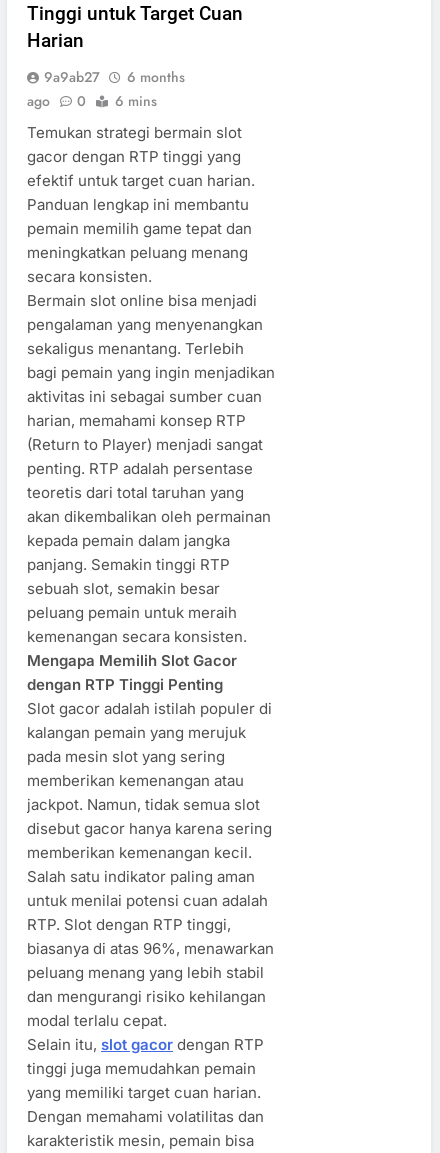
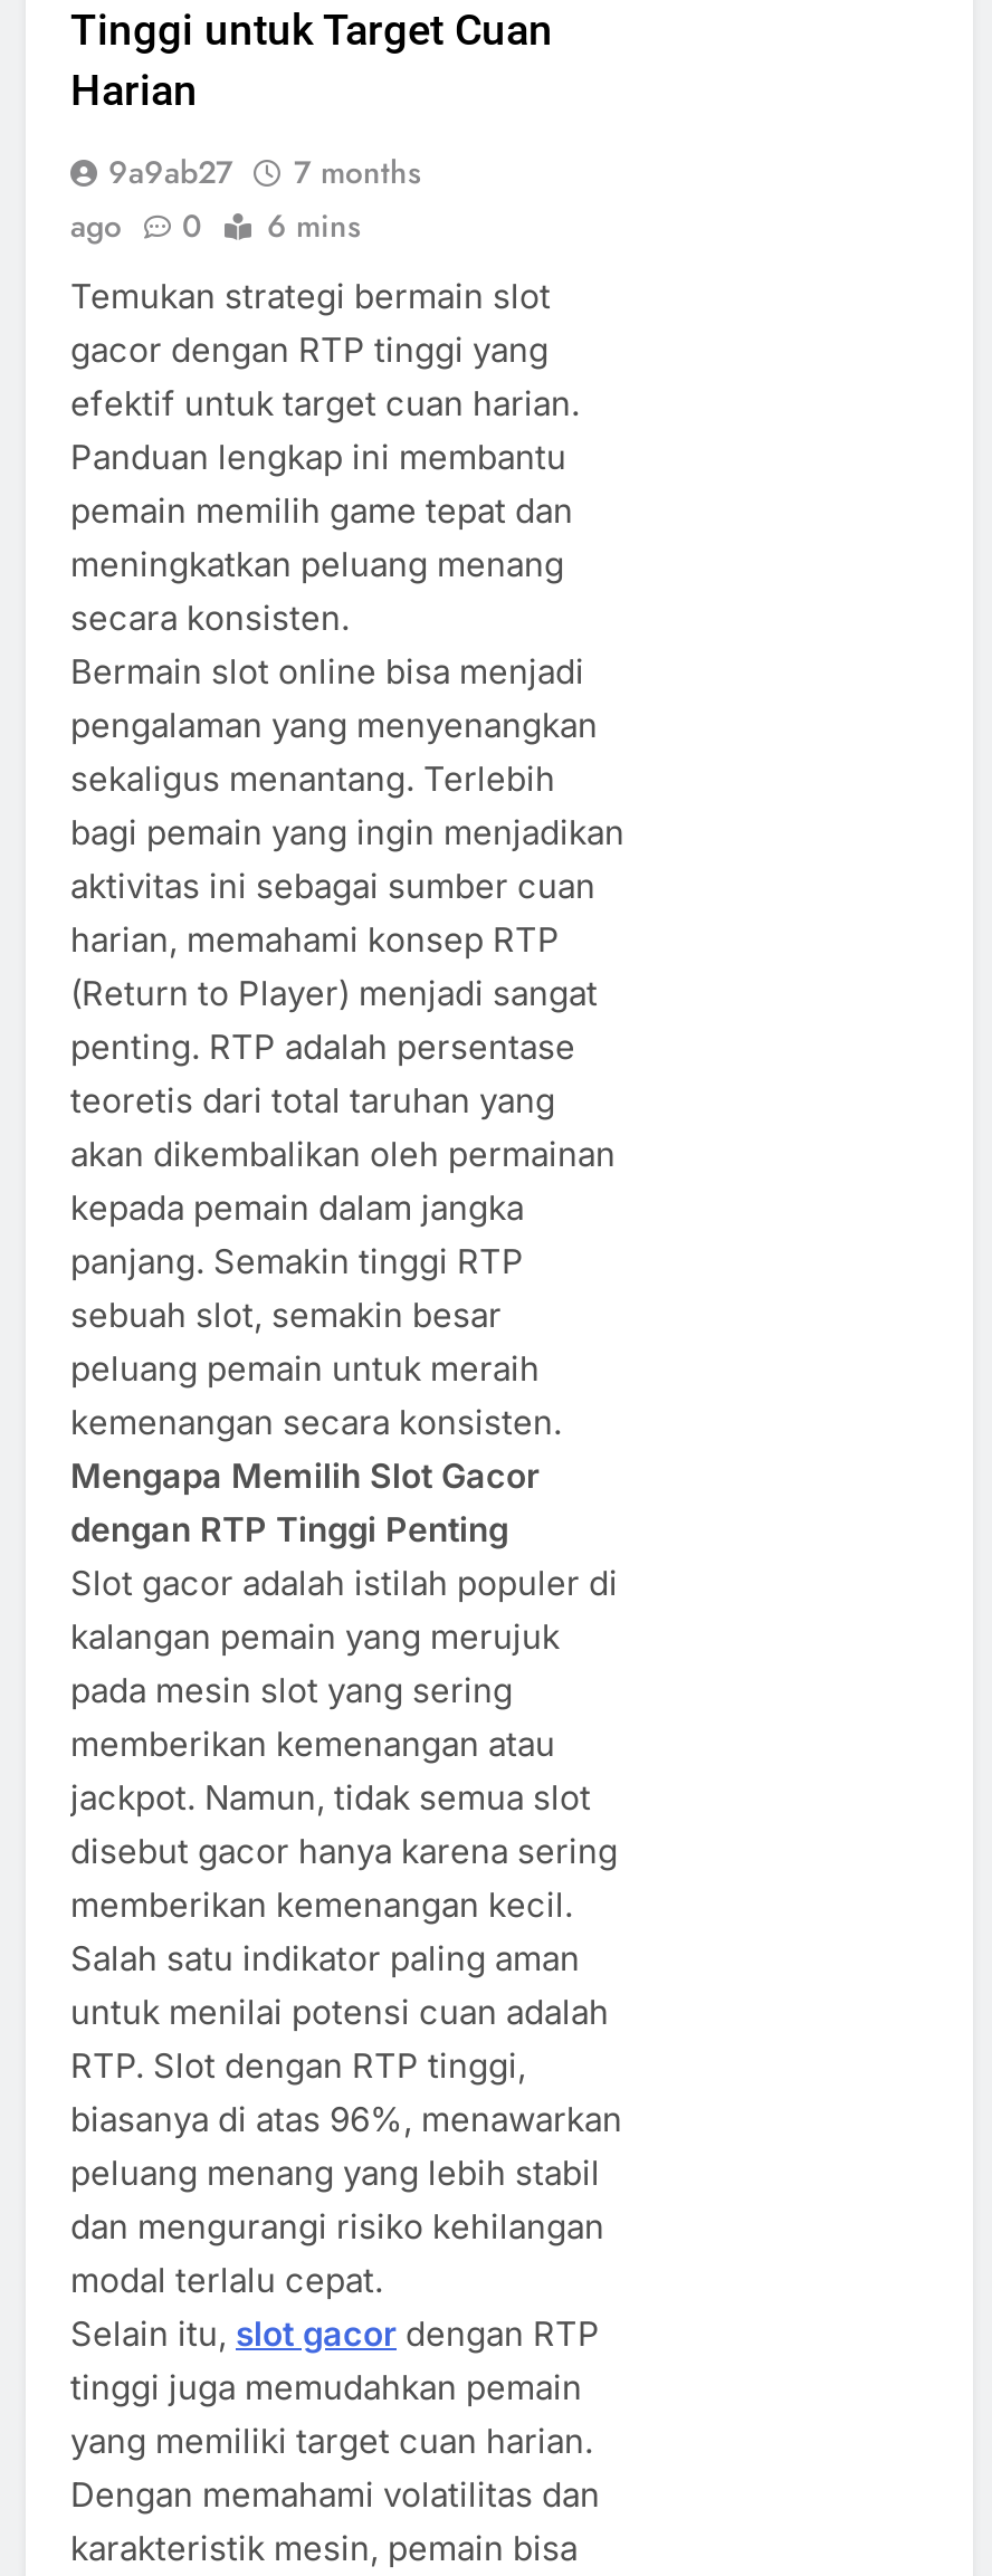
[44,67,185,87] 9a9ab27 6 months -> [108,150,421,195] 9a9ab27 7 months

